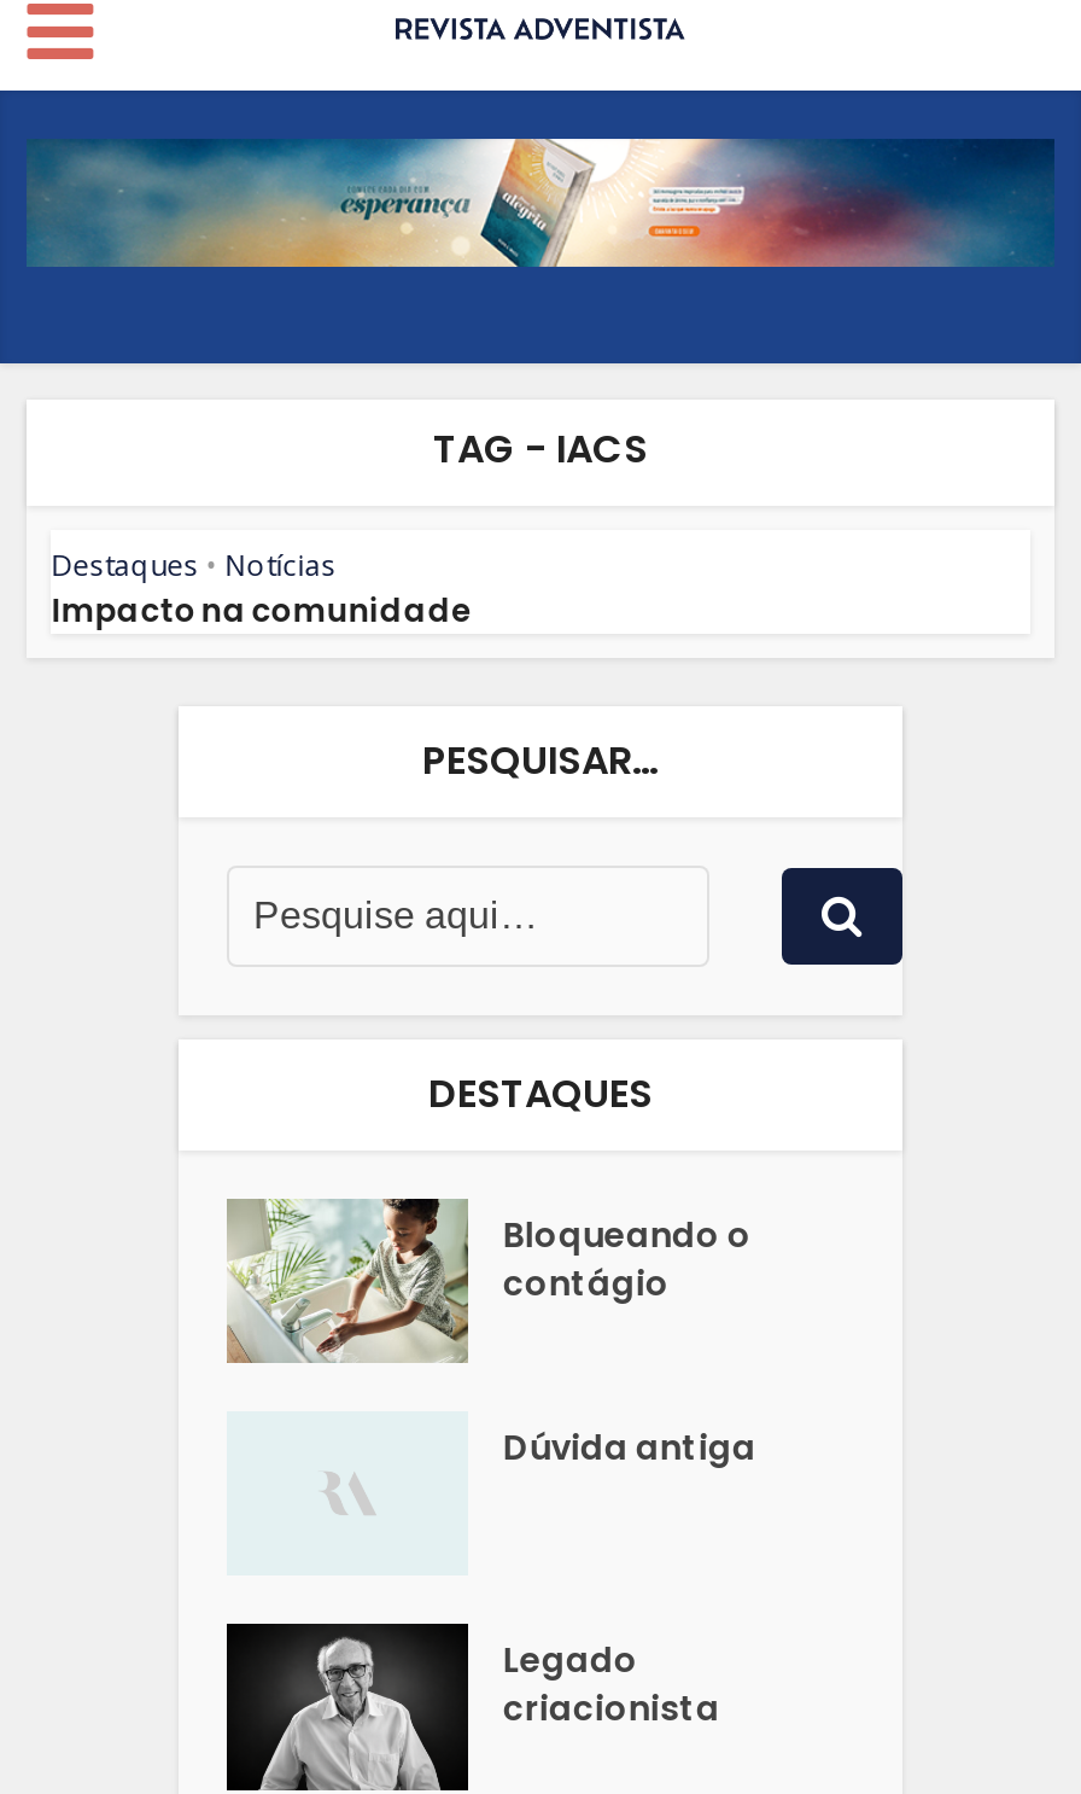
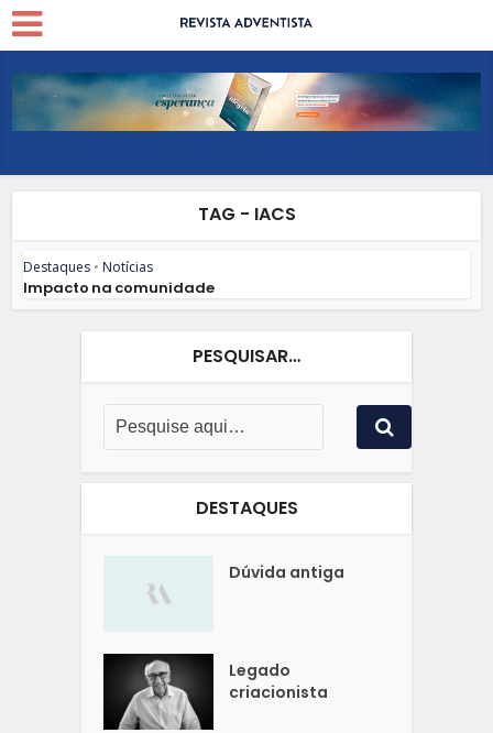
[224,1196,751,1365] [image] | Bloqueando o | contágio -> none

